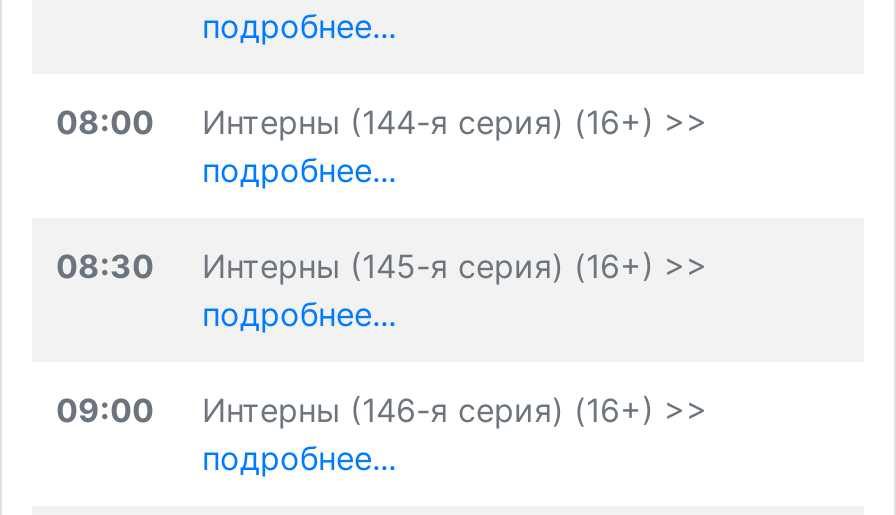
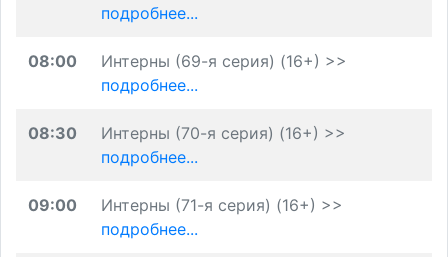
[202,102,708,142] Интерны (144-я серия) (16+) >> -> [101,51,347,71] Интерны (69-я серия) (16+) >>
[202,246,708,286] Интерны (145-я серия) (16+) >> -> [101,123,346,143] Интерны (70-я серия) (16+) >>
[202,390,708,430] Интерны (146-я серия) (16+) >> -> [101,195,343,215] Интерны (71-я серия) (16+) >>

